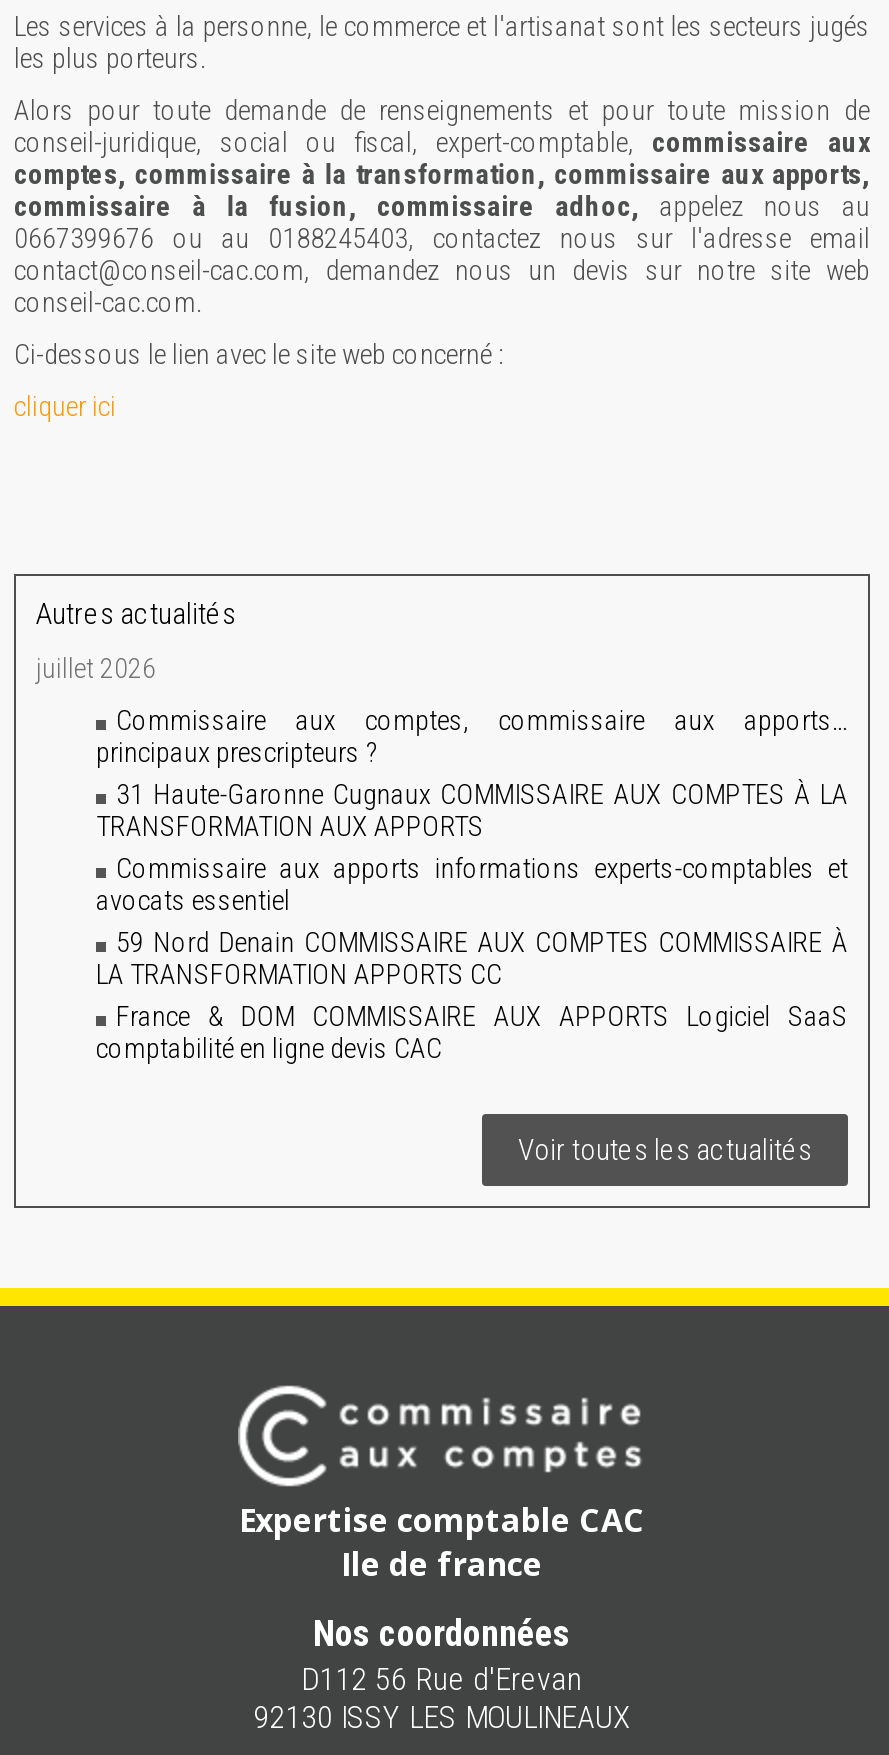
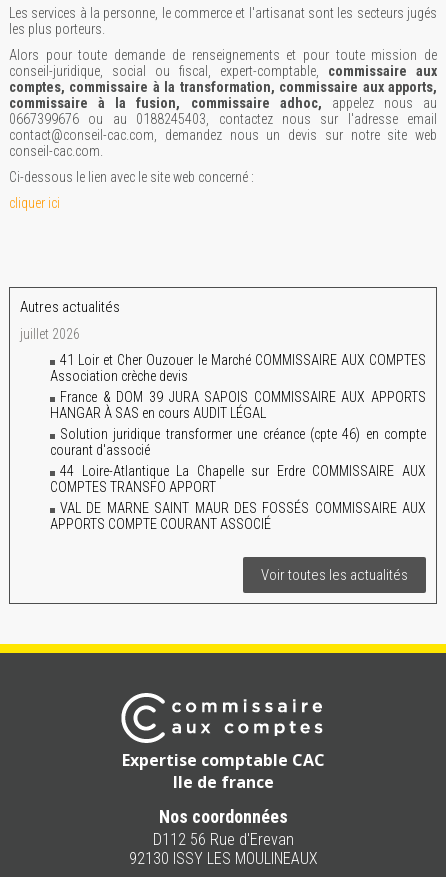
[96,704,848,1064] Commissaire aux comptes, commissaire aux apports… | principaux prescripteurs ? | 31 Haute-Garonne Cugnaux COMMISSAIRE AUX COMPTES À LA | TRANSFORMATION AUX APPORTS | Commissaire aux apports informations experts-comptables et | avocats essentiel | 59 Nord Denain COMMISSAIRE AUX COMPTES COMMISSAIRE À | LA TRANSFORMATION APPORTS CC | France & DOM COMMISSAIRE AUX APPORTS Logiciel SaaS | comptabilité en ligne devis CAC -> [50,352,426,532] 41 Loir et Cher Ouzouer le Marché COMMISSAIRE AUX COMPTES | Association crèche devis | France & DOM 39 JURA SAPOIS COMMISSAIRE AUX APPORTS | HANGAR À SAS en cours AUDIT LÉGAL | Solution juridique transformer une créance (cpte 46) en compte | courant d'associé | 44 Loire-Atlantique La Chapelle sur Erdre COMMISSAIRE AUX | COMPTES TRANSFO APPORT | VAL DE MARNE SAINT MAUR DES FOSSÉS COMMISSAIRE AUX | APPORTS COMPTE COURANT ASSOCIÉ

